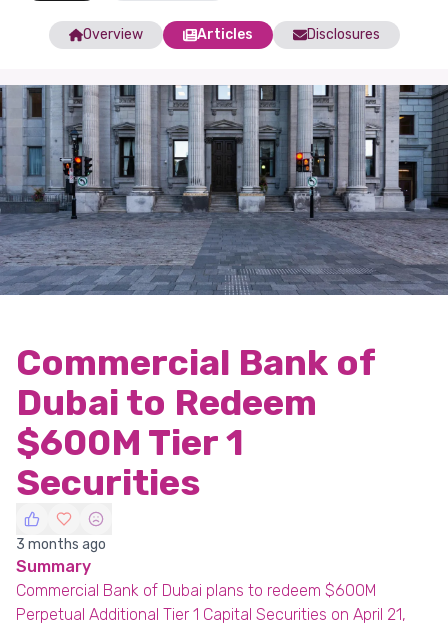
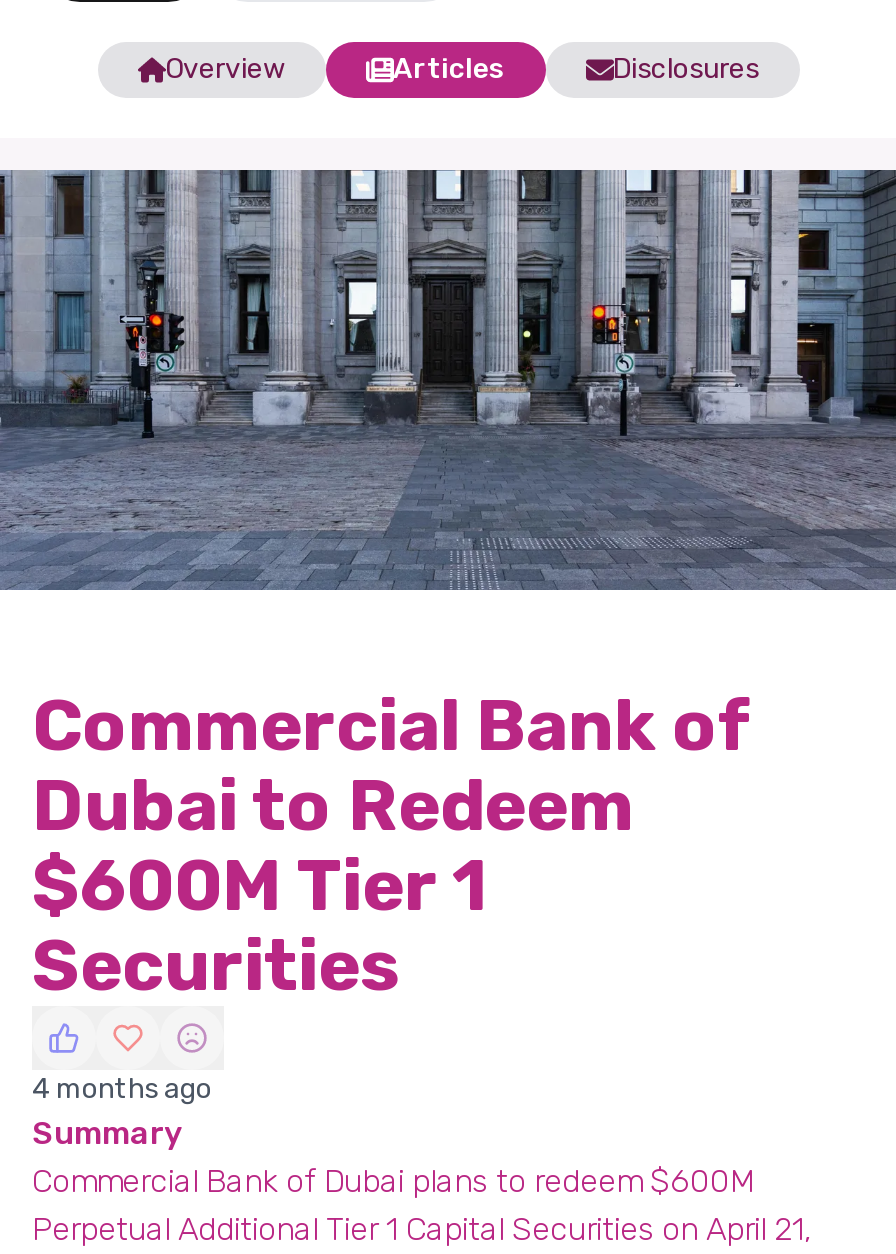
[16,536,106,553] 3 months ago -> [32,1072,212,1106] 4 months ago

